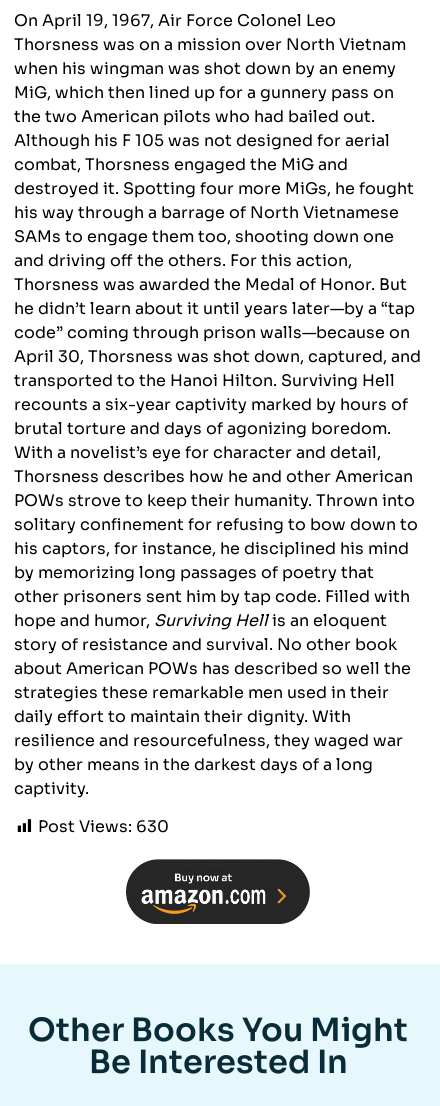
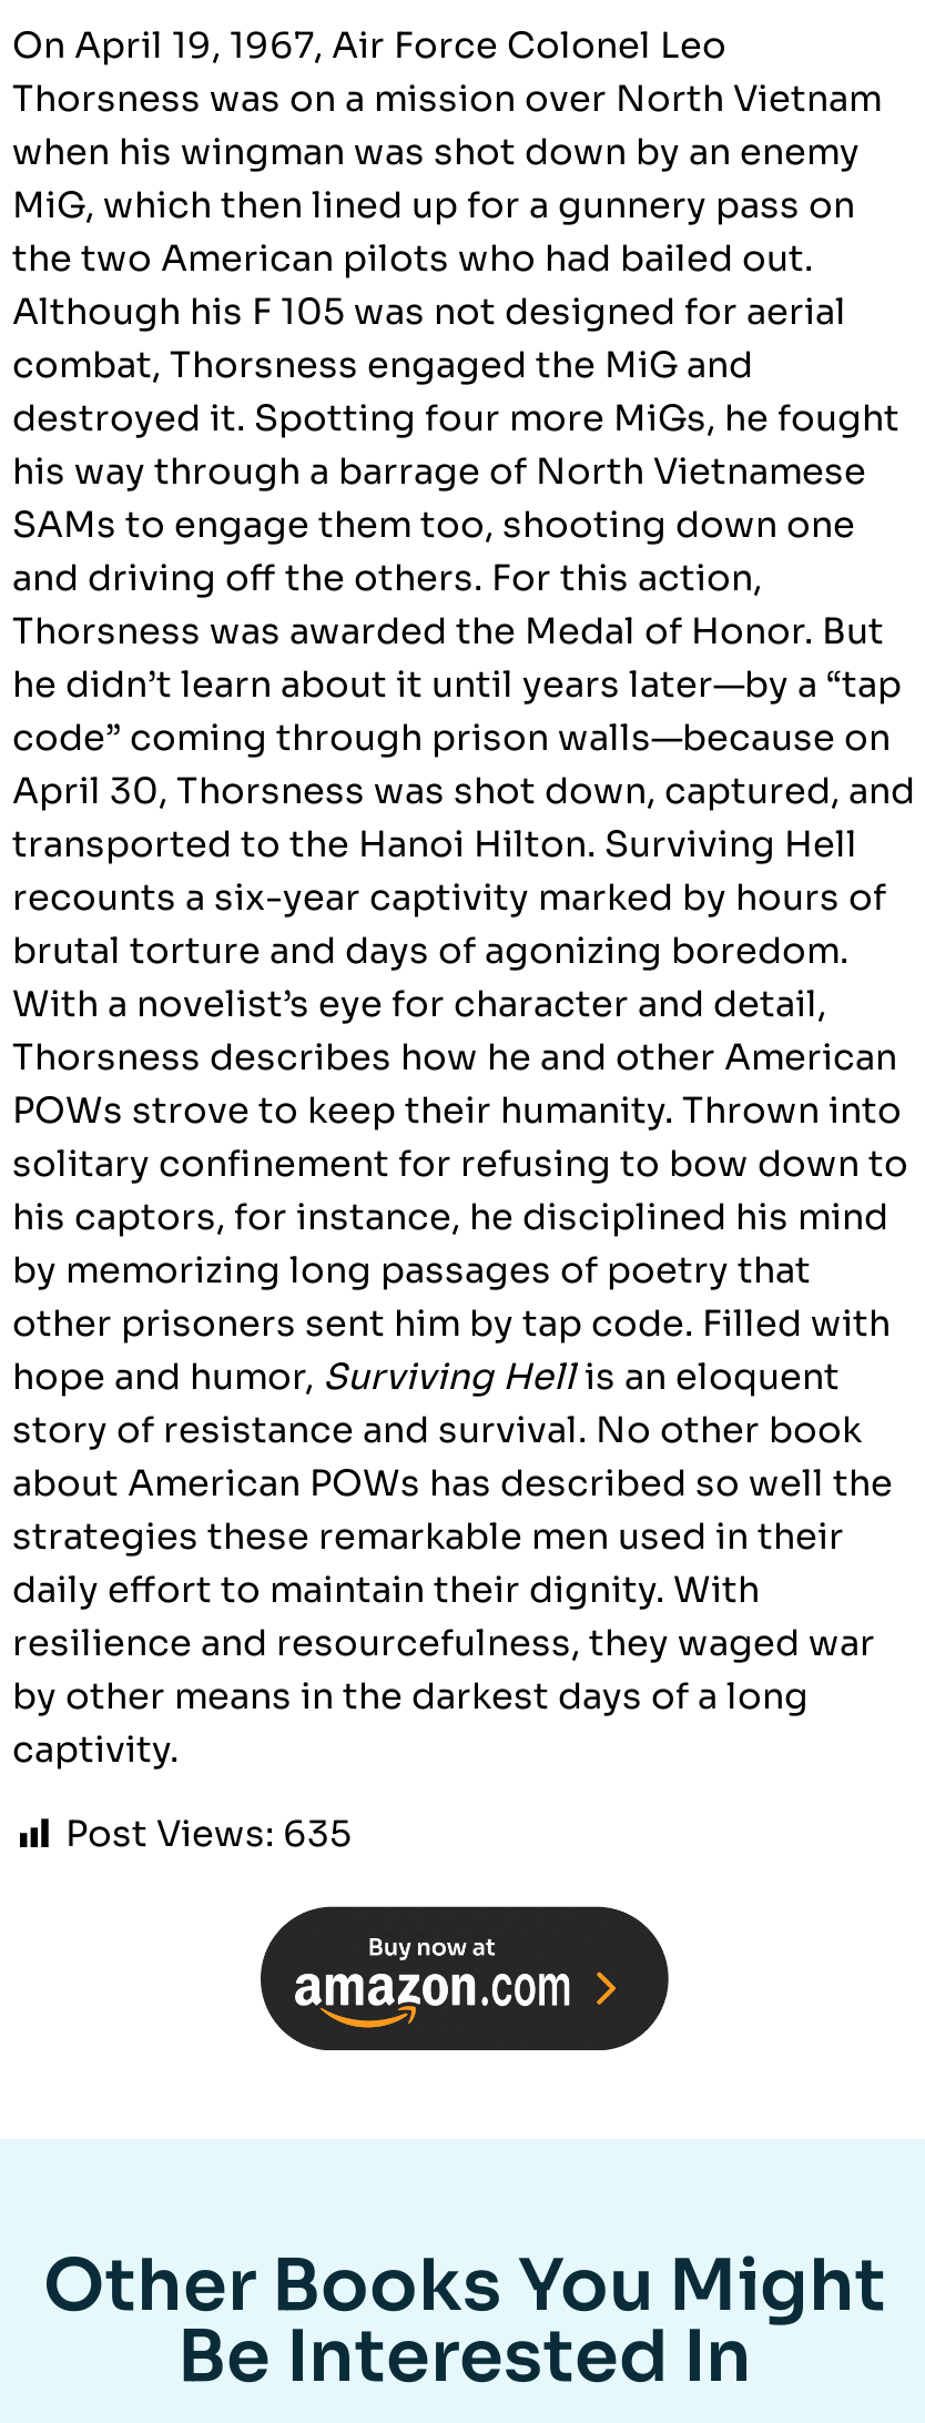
[38,816,169,837] Post Views: 630 -> [65,1811,352,1858] Post Views: 635

